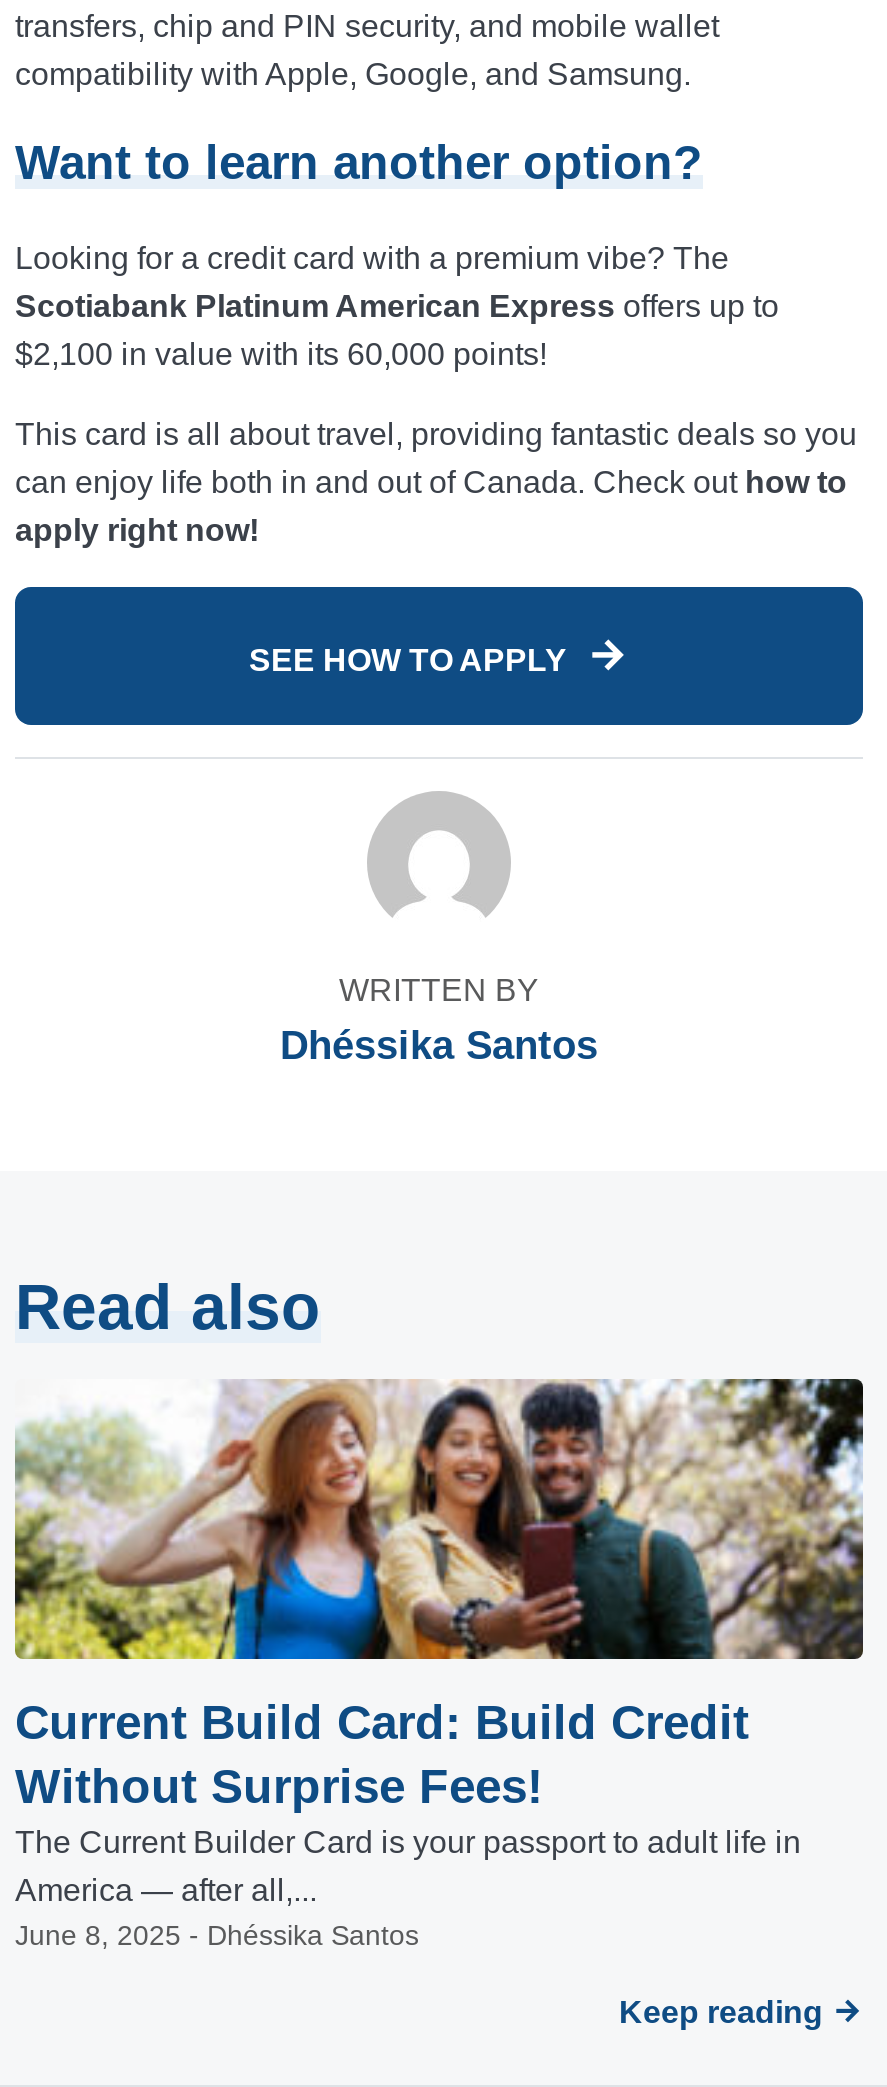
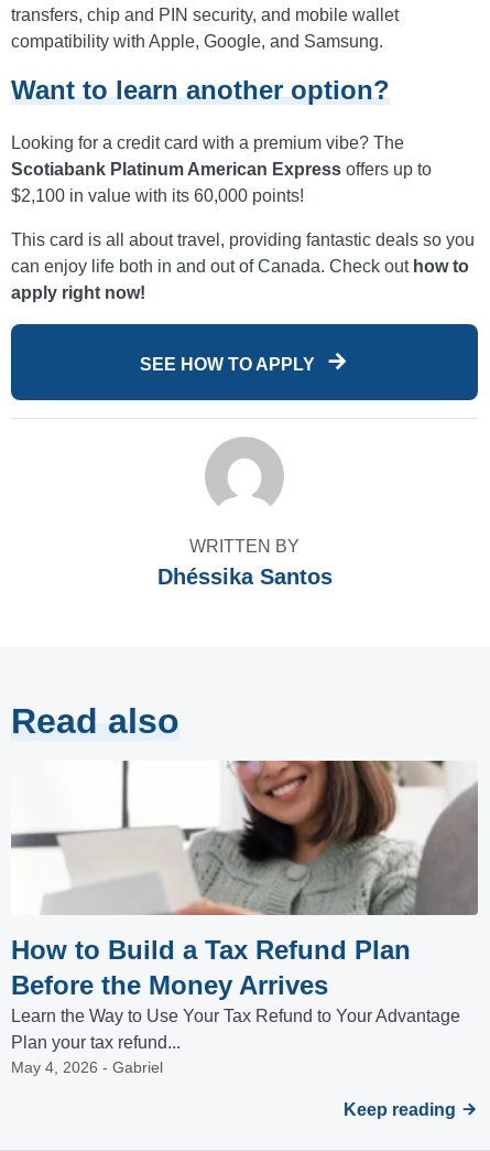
[13,1377,865,1951] [image] | Current Build Card: Build Credit | Without Surprise Fees! | The Current Builder Card is your passport to adult life in | America — after all,... | June 8, 2025 - Dhéssika Santos -> [11,760,479,1076] [image] | How to Build a Tax Refund Plan | Before the Money Arrives | Learn the Way to Use Your Tax Refund to Your Advantage | Plan your tax refund... | May 4, 2026 - Gabriel

